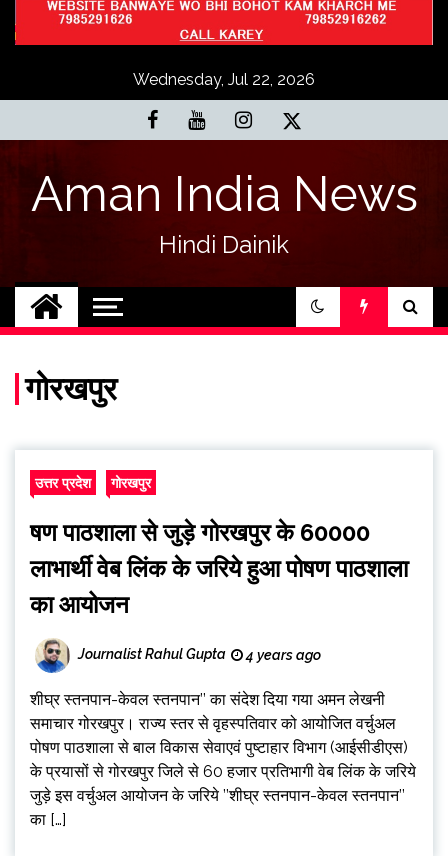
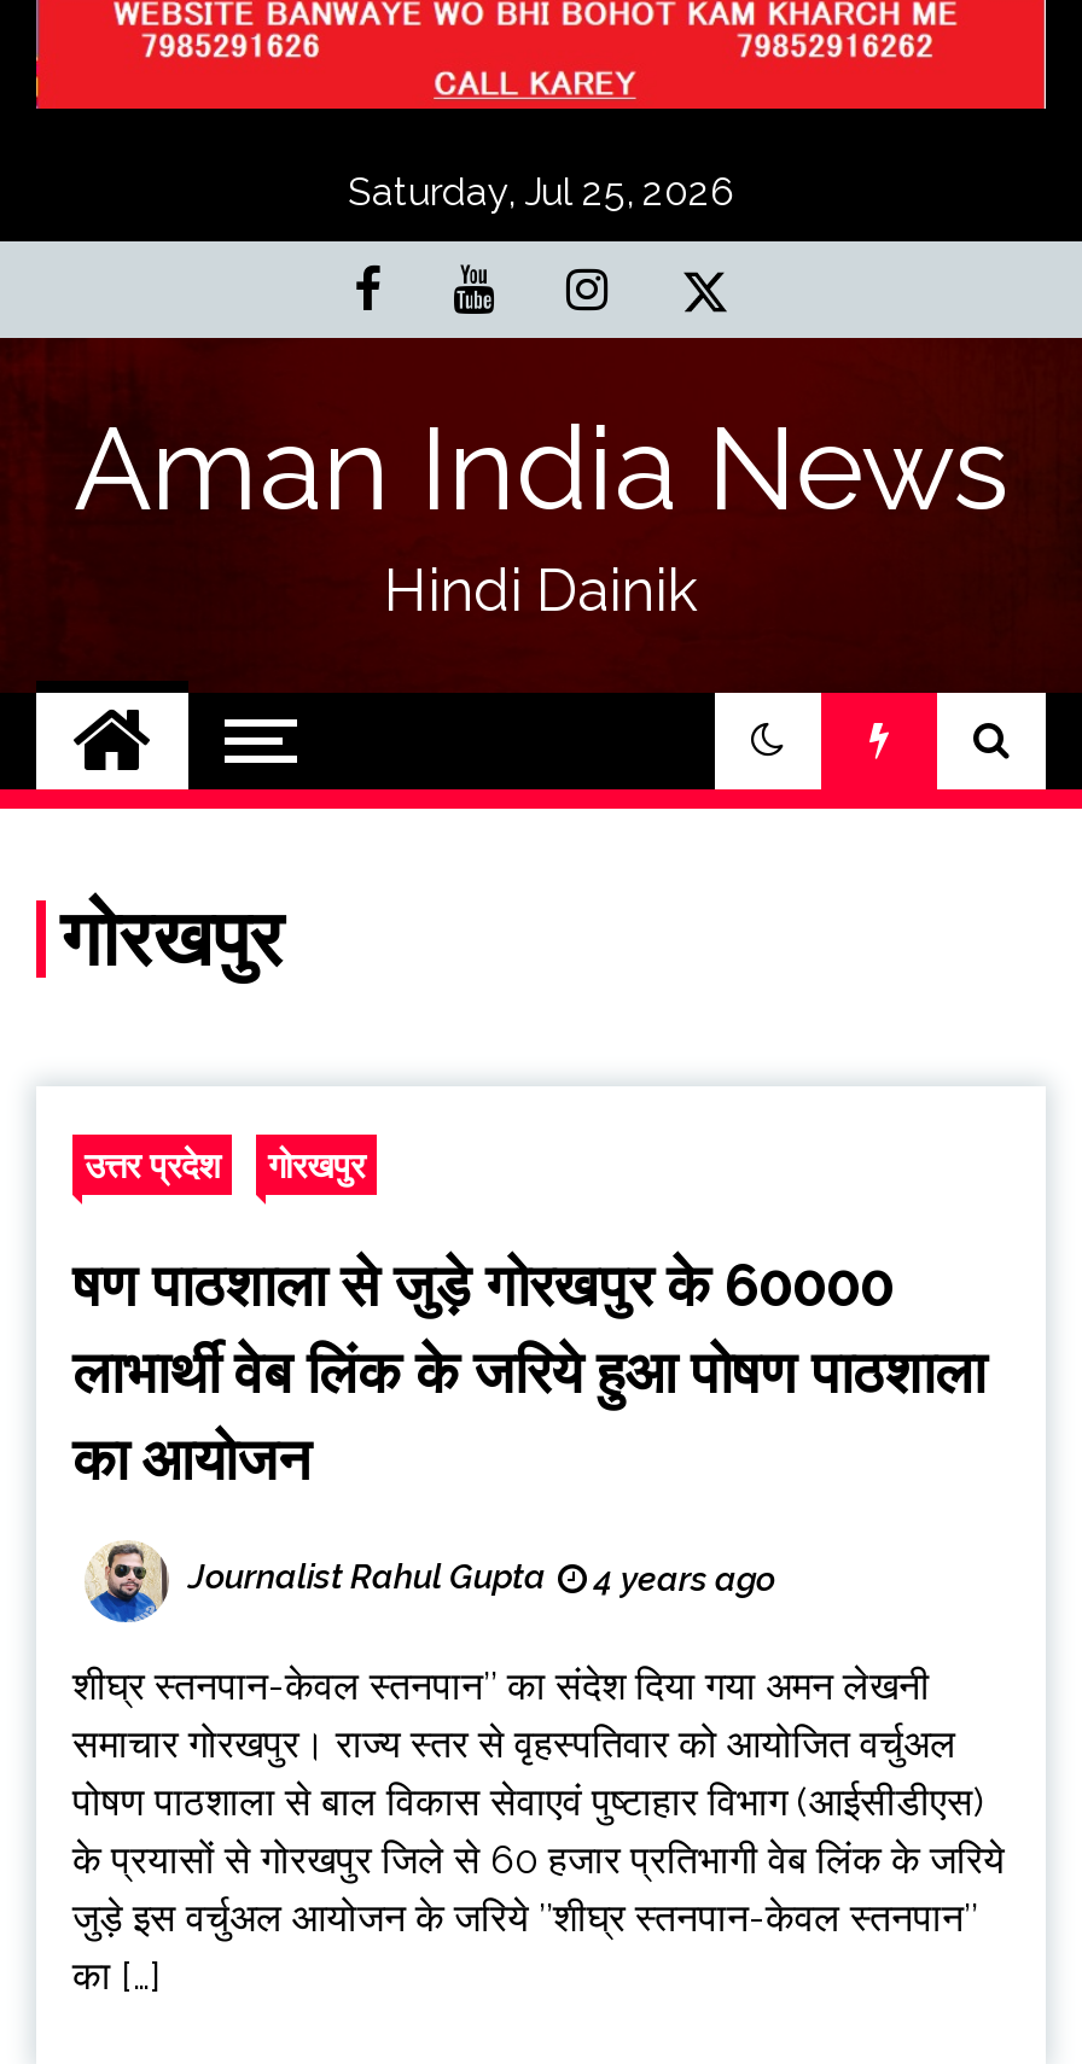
[133,70,315,89] Wednesday, Jul 22, 2026 -> [348,168,734,214] Saturday, Jul 25, 2026

